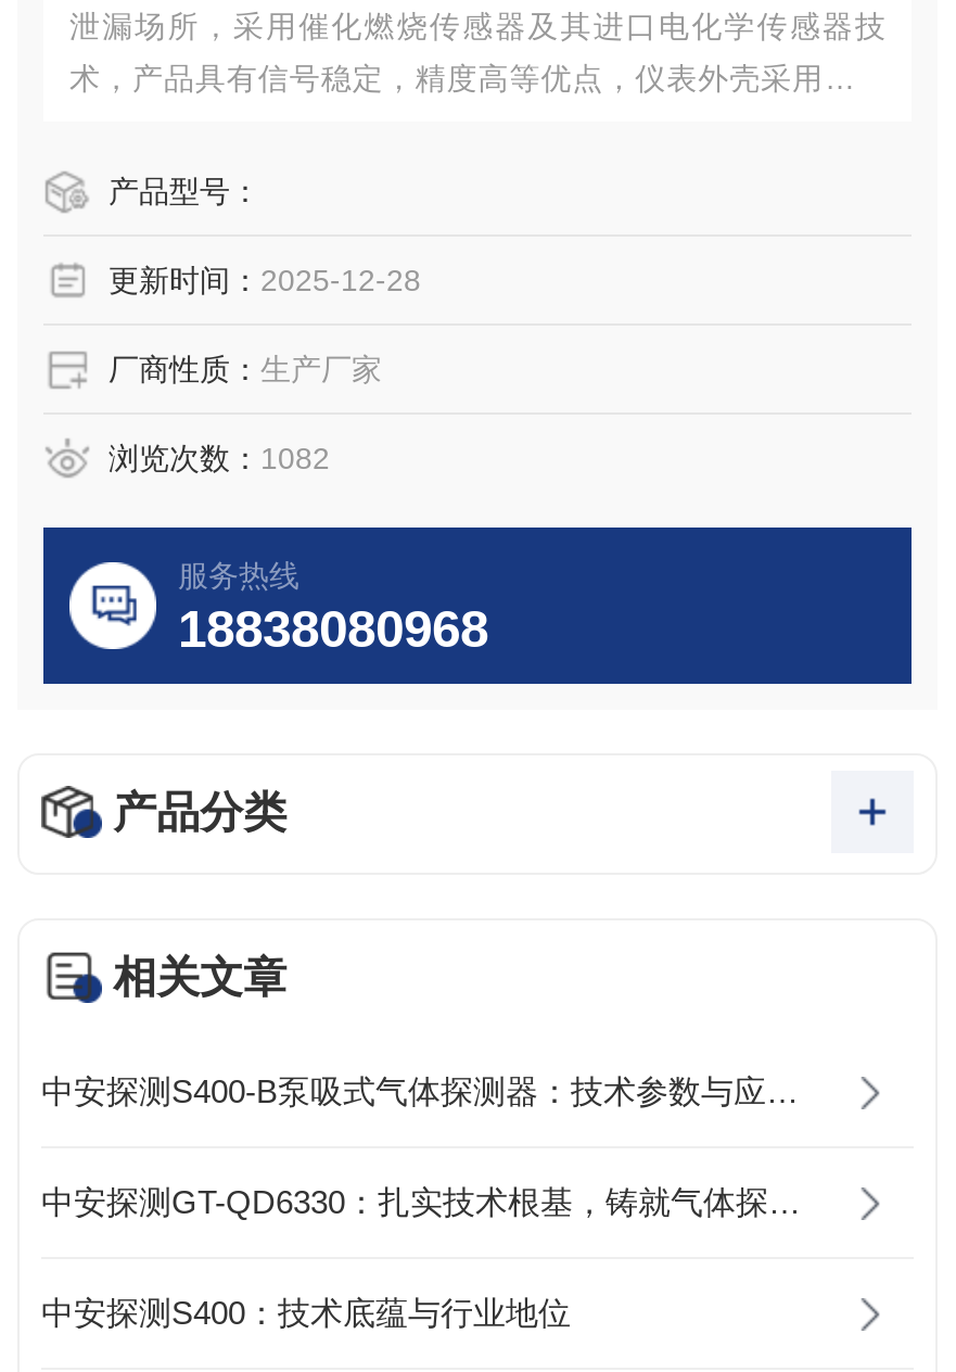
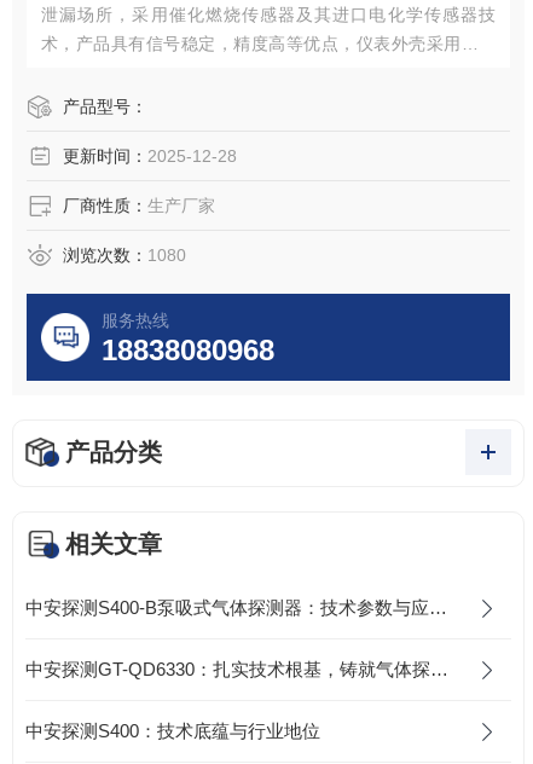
[109,441,330,475] 浏览次数：1082 -> [63,245,186,265] 浏览次数：1080

